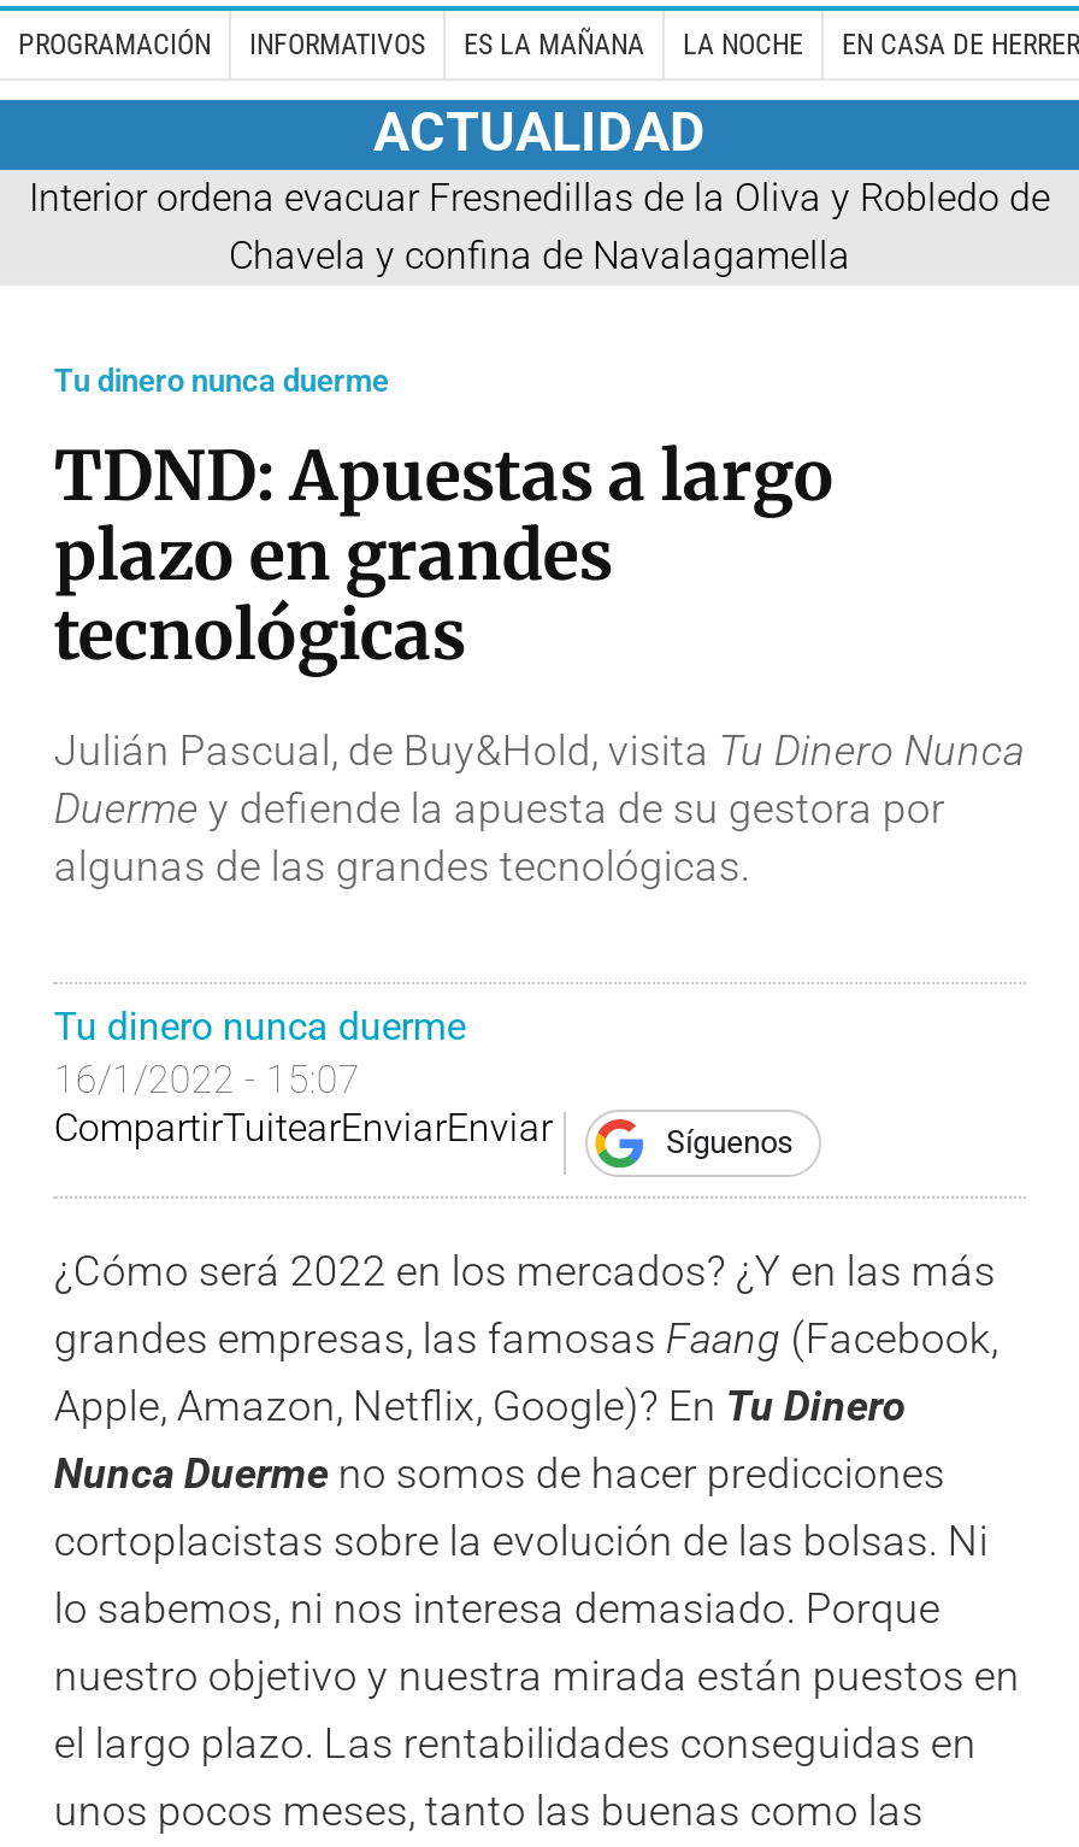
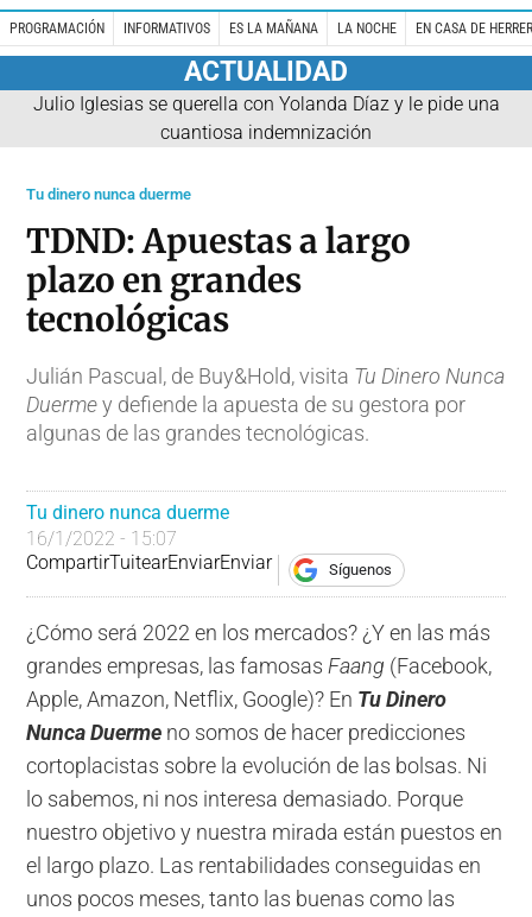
[29,174,1050,277] Interior ordena evacuar Fresnedillas de la Oliva y Robledo de | Chavela y confina de Navalagamella -> [33,92,499,143] Julio Iglesias se querella con Yolanda Díaz y le pide una | cuantiosa indemnización

